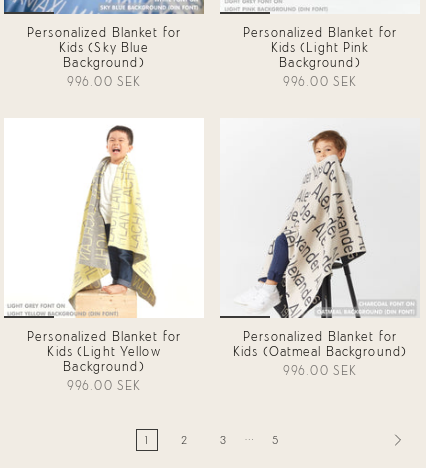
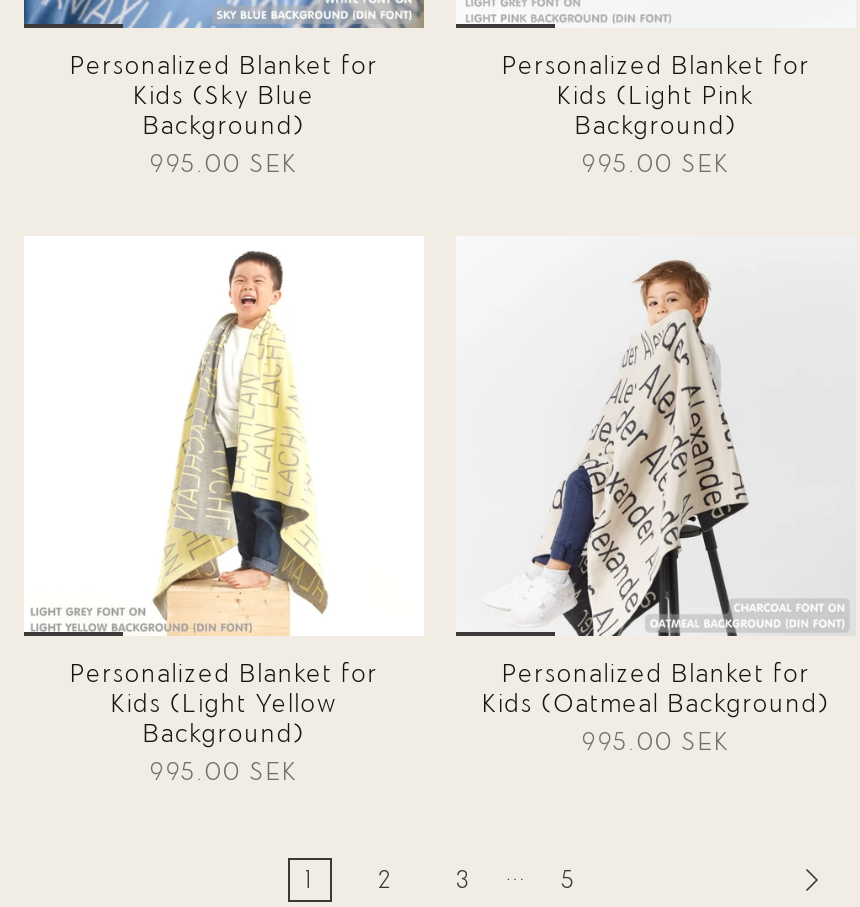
[67,76,141,89] 996.00 SEK -> [150,152,298,178] 995.00 SEK
[283,76,357,89] 996.00 SEK -> [582,152,730,178] 995.00 SEK
[283,365,357,378] 996.00 SEK -> [582,730,730,756] 995.00 SEK
[67,380,141,393] 996.00 SEK -> [150,760,298,786] 995.00 SEK

